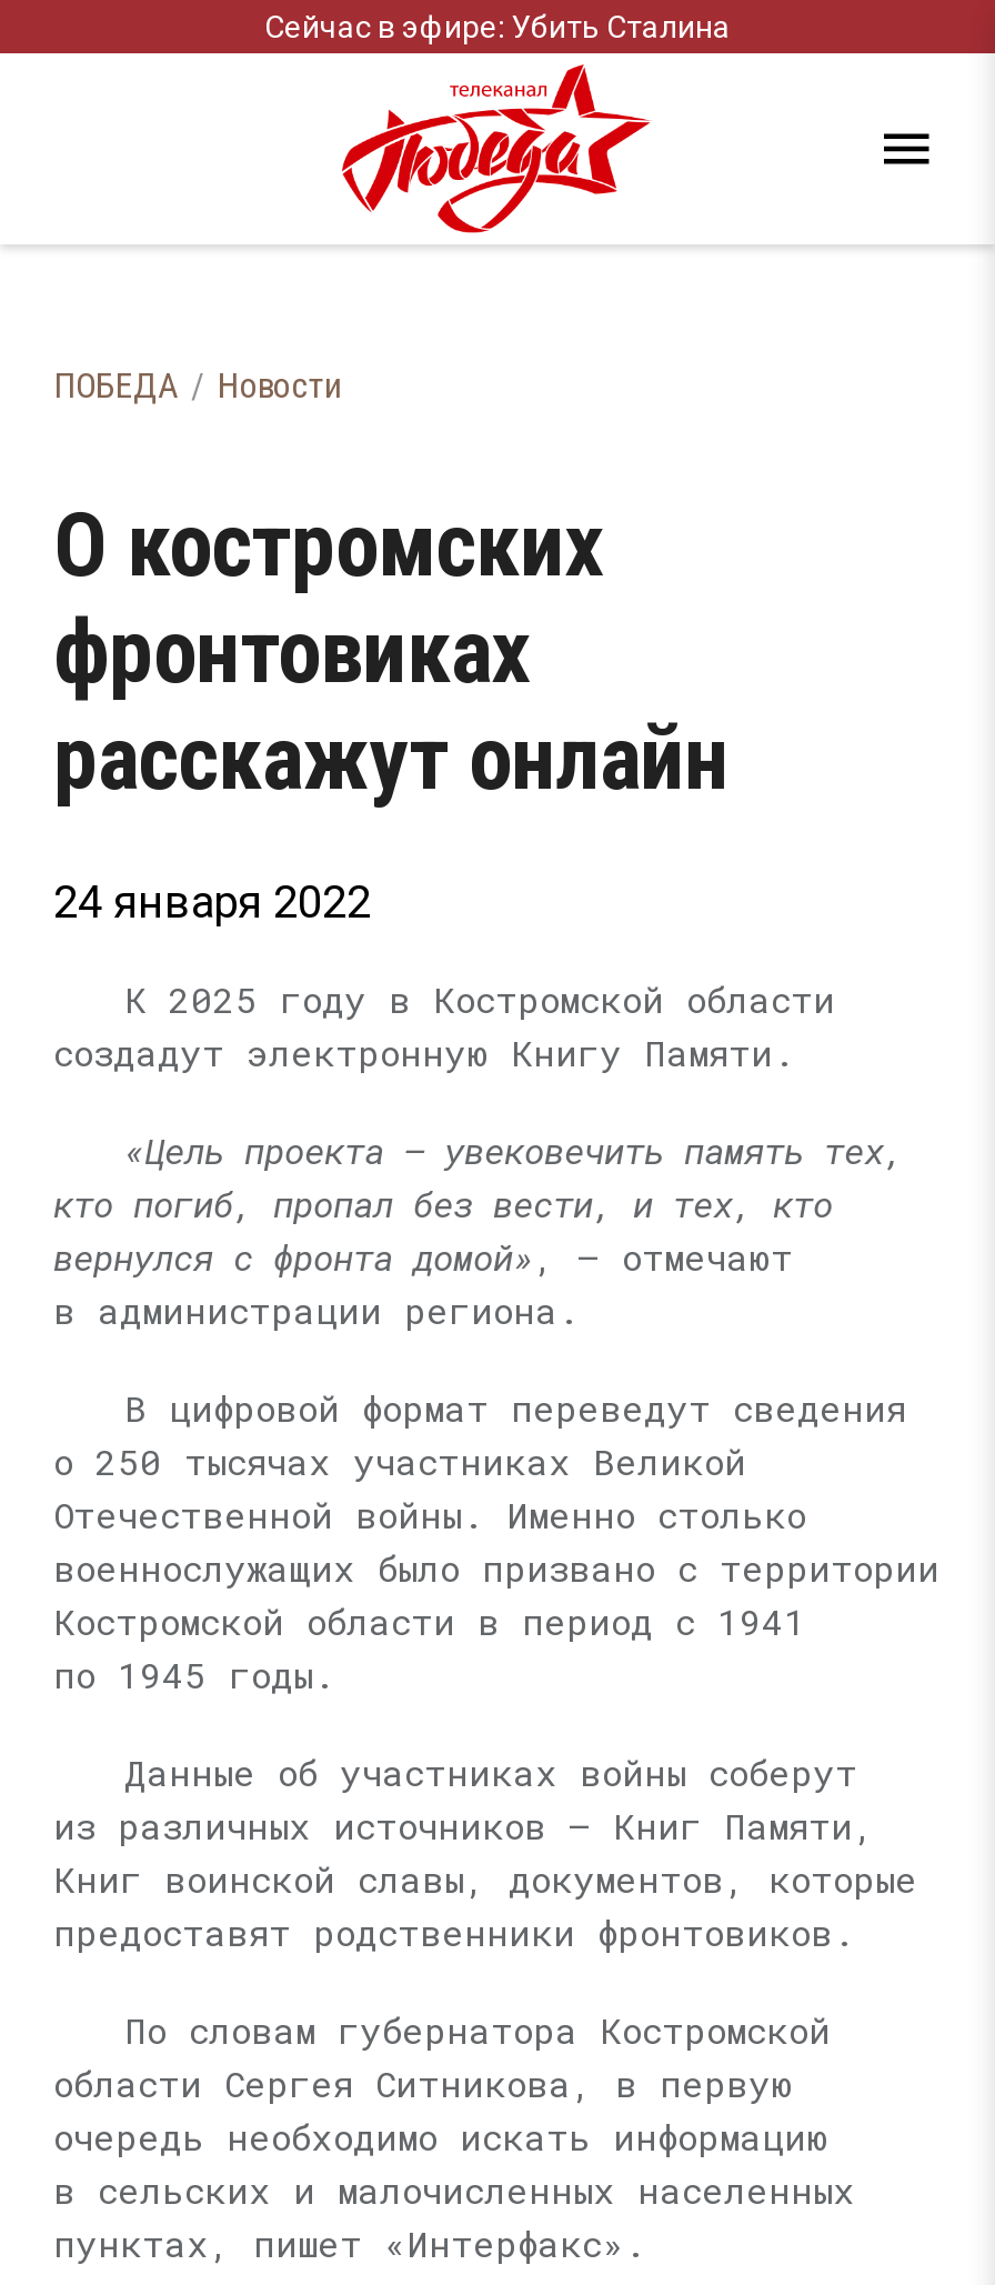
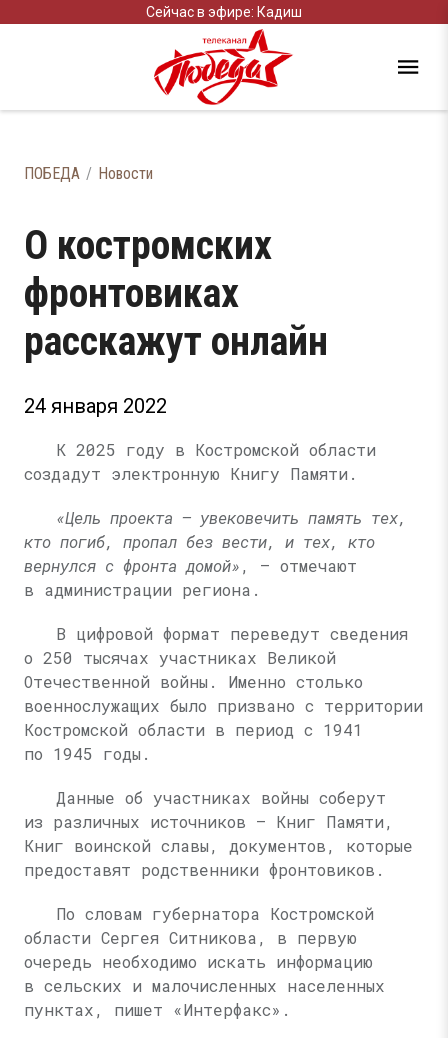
[264,9,731,44] Сейчас в эфире: Убить Сталина -> [146,4,302,20] Сейчас в эфире: Кадиш

